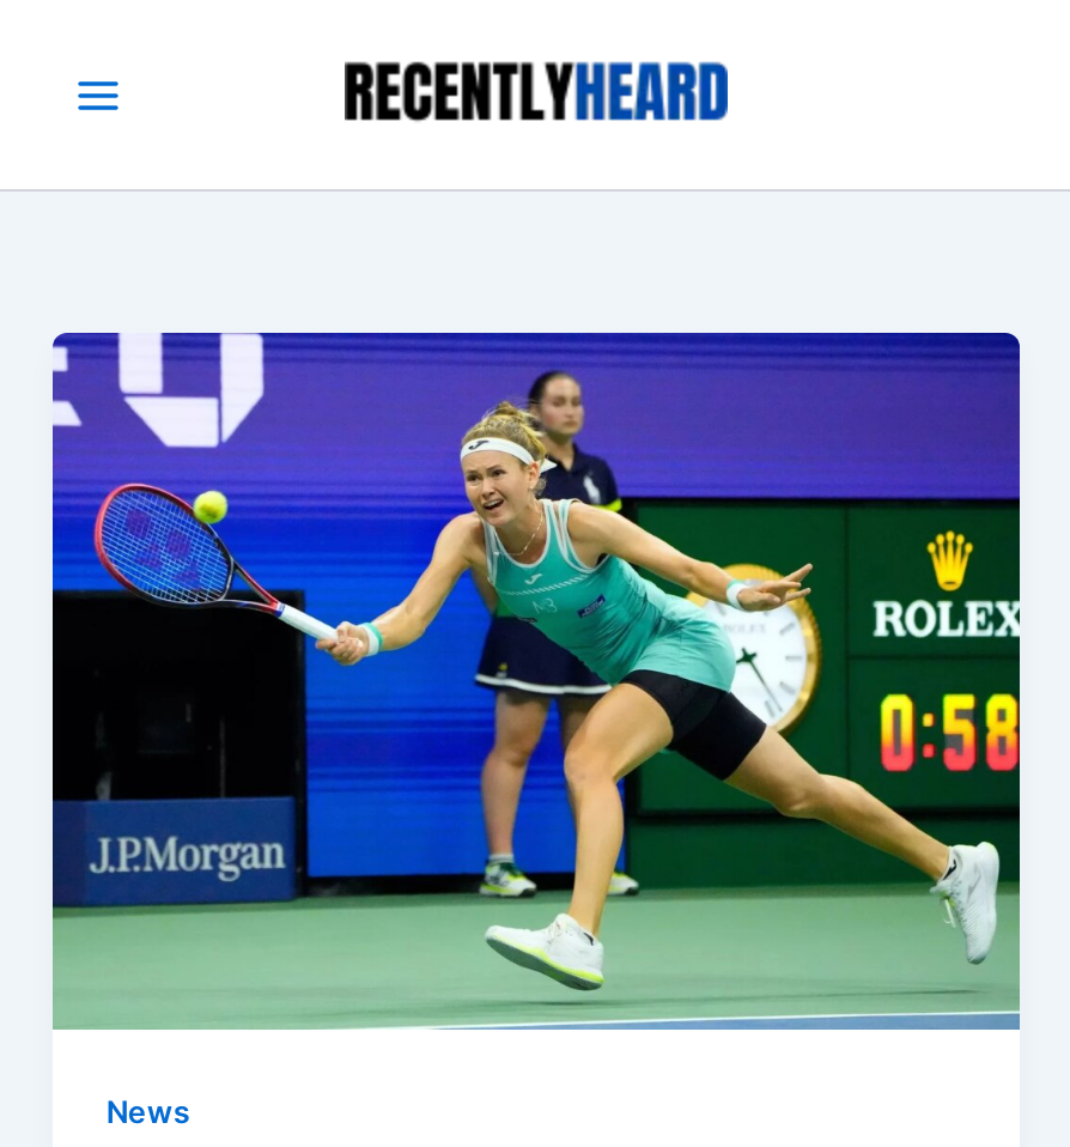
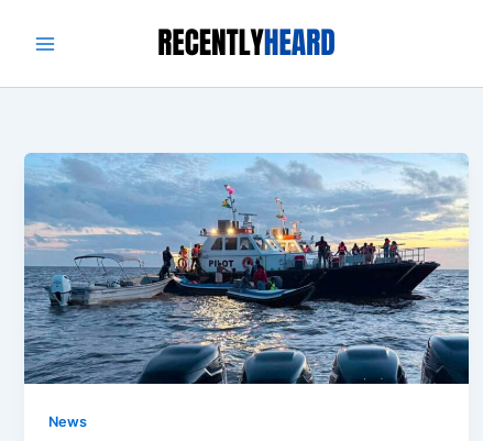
[50,330,1022,1032] [image] -> [23,153,470,385] [image]

